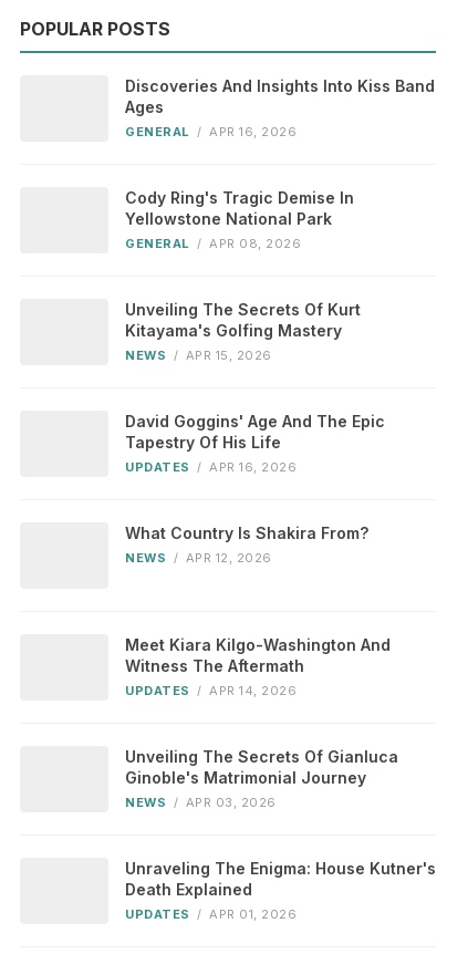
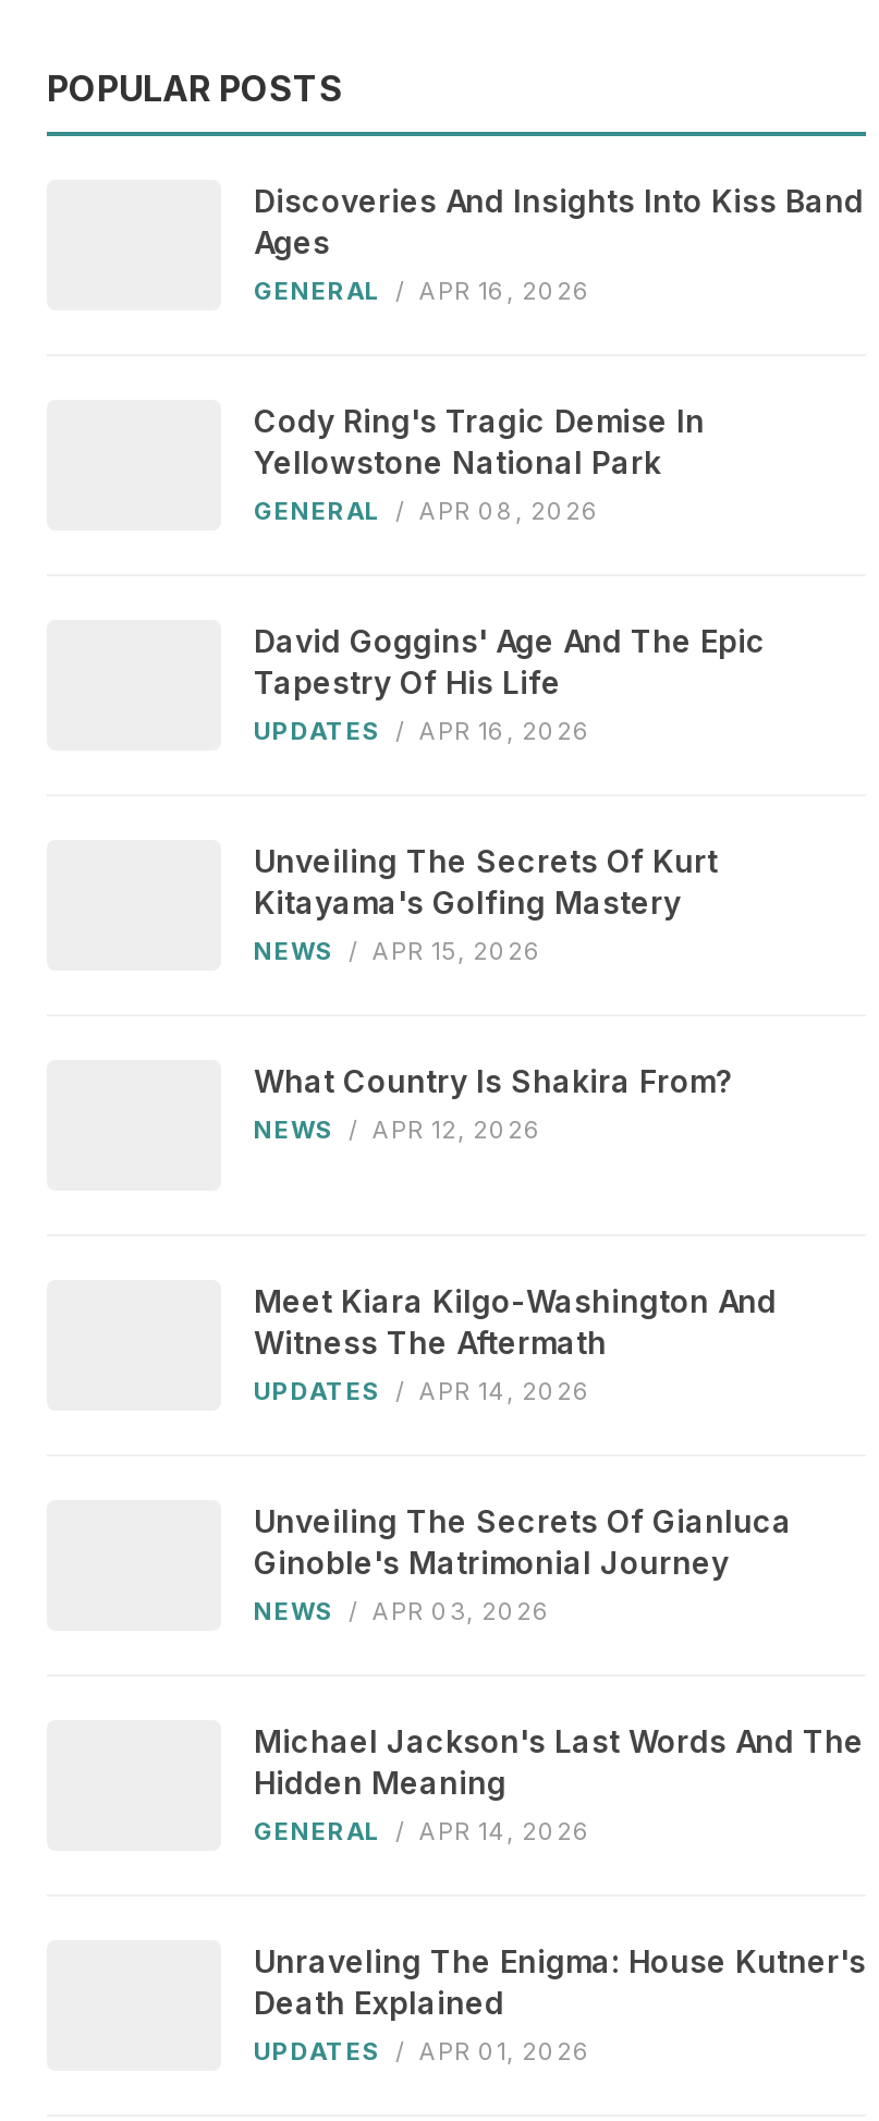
moved [125,412,385,475] -> [254,623,766,747]: David Goggins' Age And The Epic | Tapestry Of His Life | UPDATES / APR 16, 2026
none -> [254,1723,864,1847] Michael Jackson's Last Words And The | Hidden Meaning | GENERAL / APR 14, 2026

